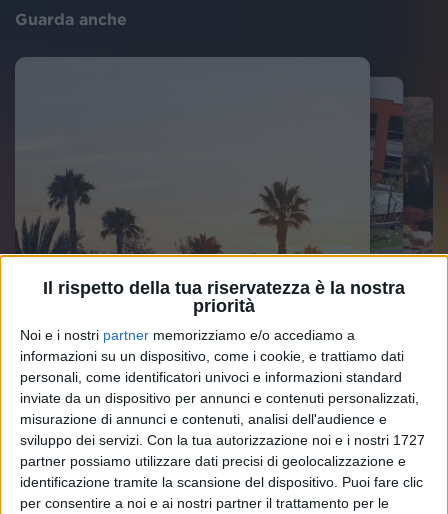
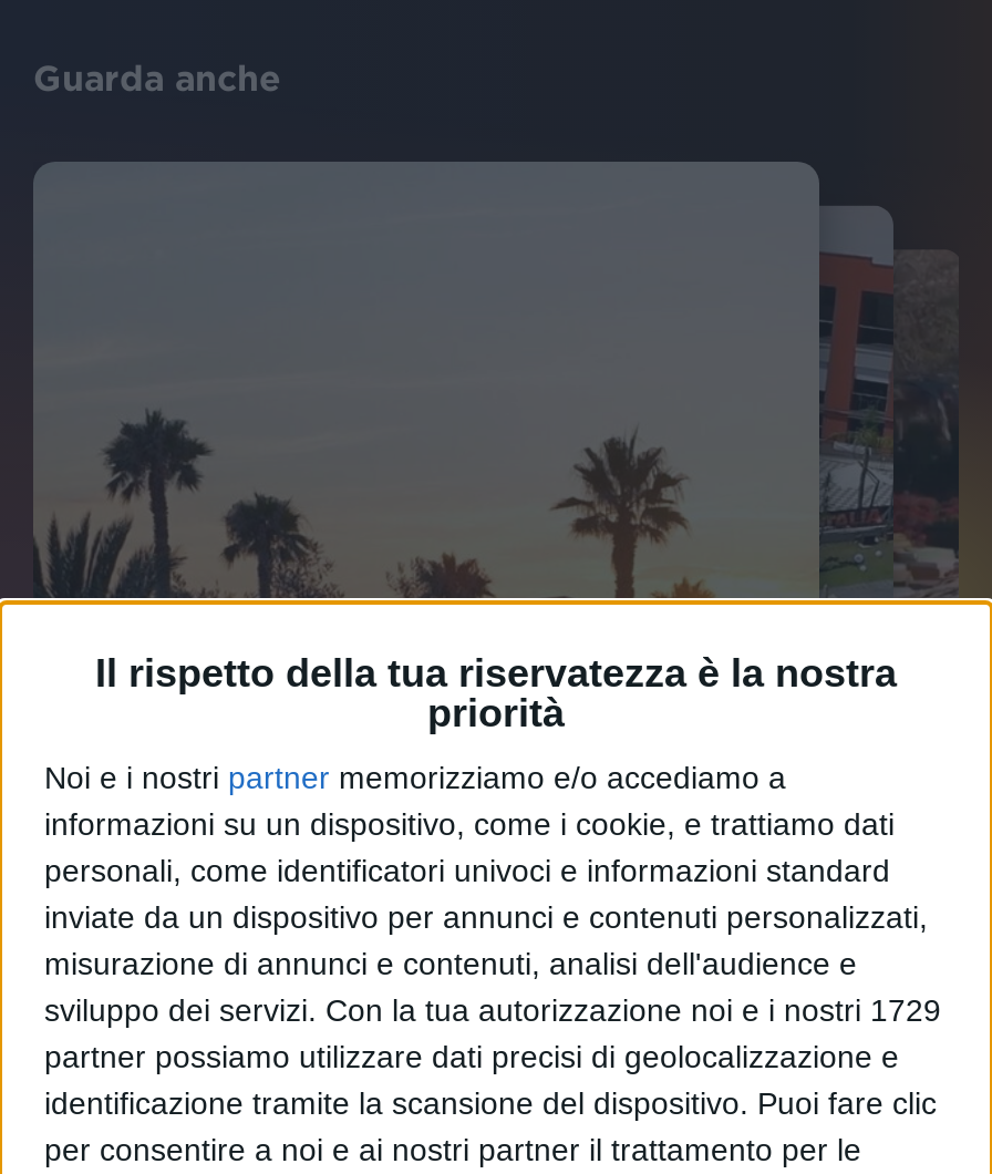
[20,432,425,448] sviluppo dei servizi. Con la tua autorizzazione noi e i nostri 1727 -> [44,992,941,1027] sviluppo dei servizi. Con la tua autorizzazione noi e i nostri 1729

